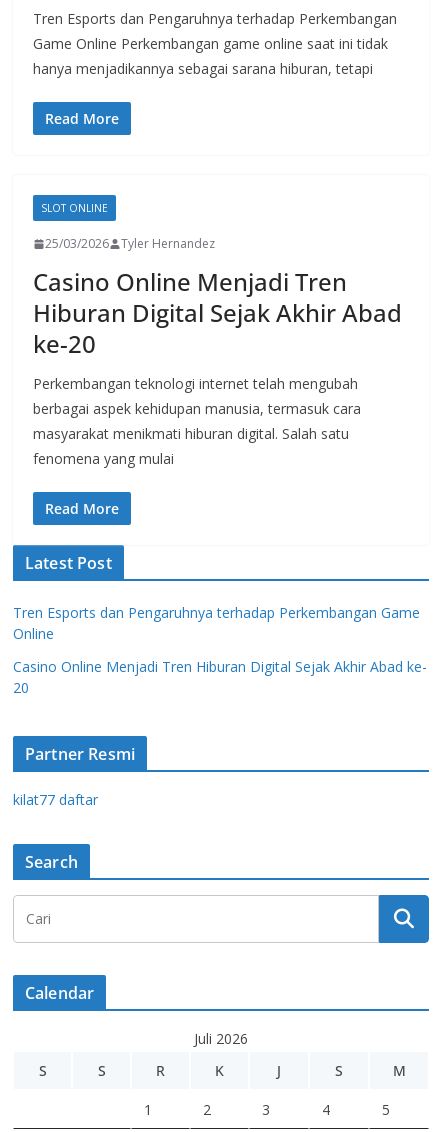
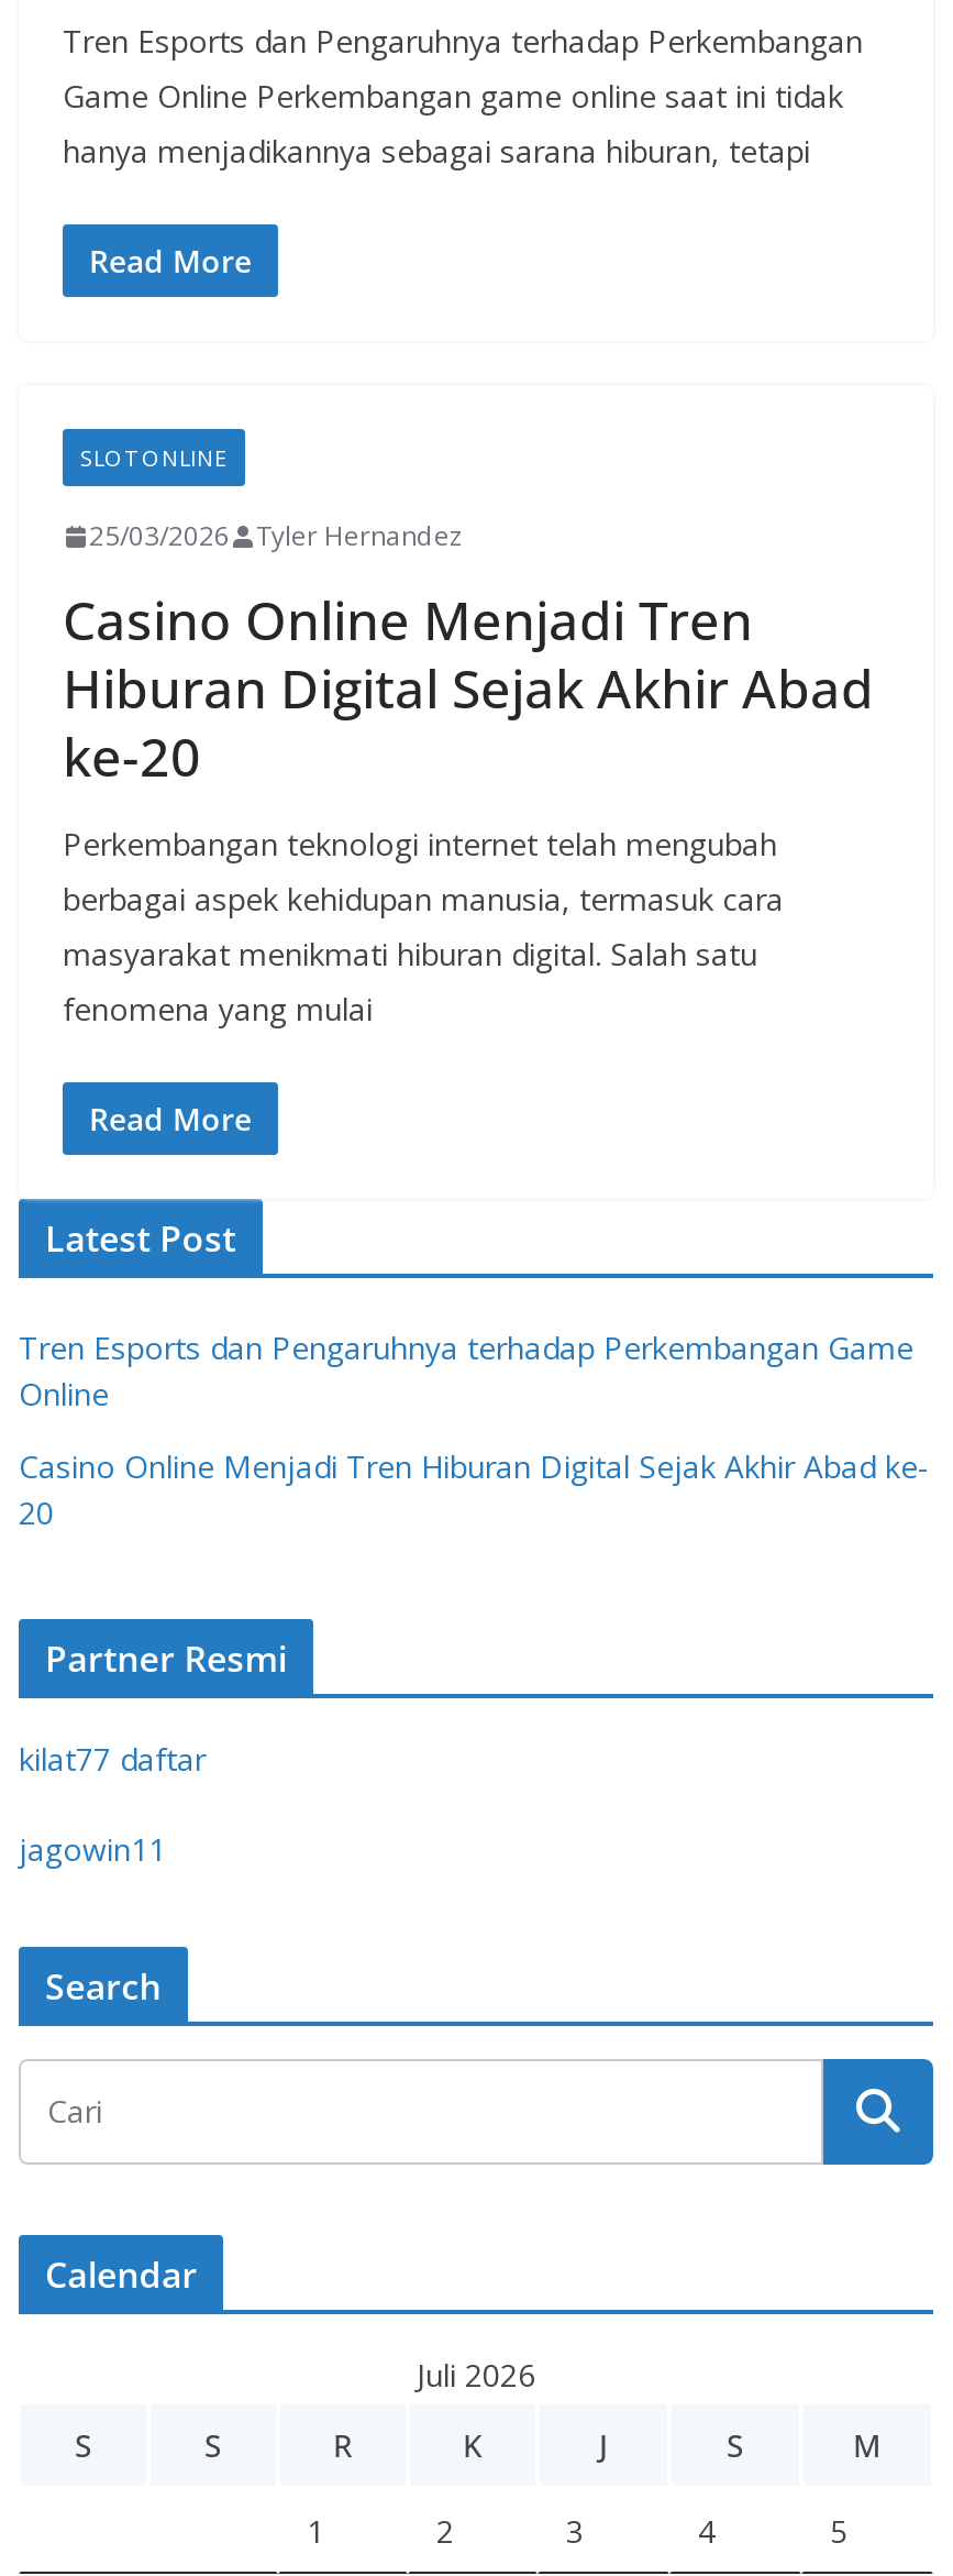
none -> [19,1828,166,1870] jagowin11

